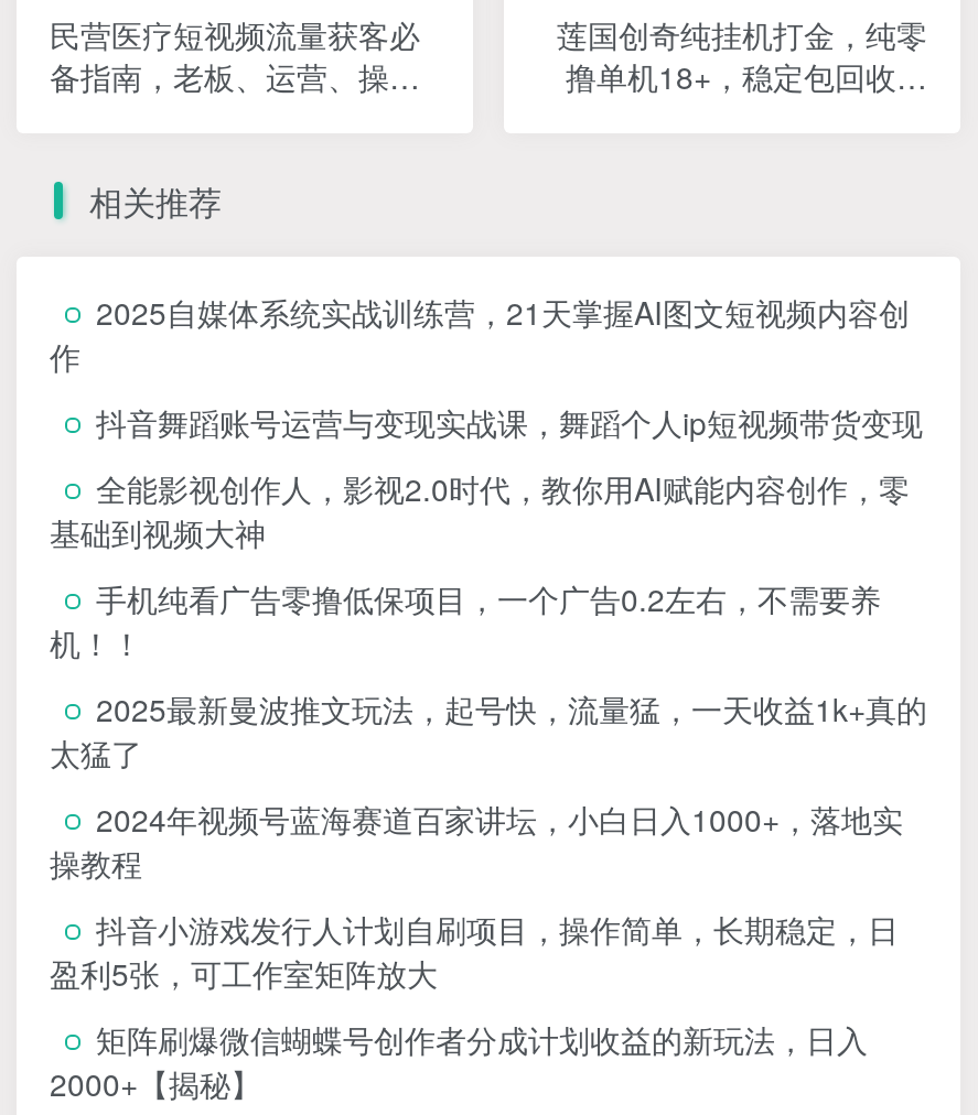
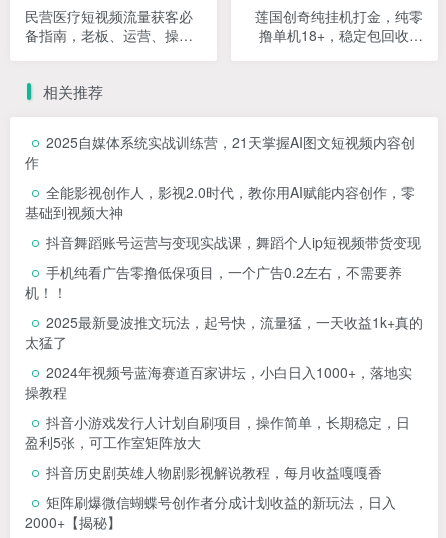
moved [96,400,923,444] -> [46,232,421,252]: 抖音舞蹈账号运营与变现实战课，舞蹈个人ip短视频带货变现
moved [50,466,910,555] -> [25,182,415,222]: 全能影视创作人，影视2.0时代，教你用AI赋能内容创作，零 | 基础到视频大神
none -> [46,462,382,482] 抖音历史剧英雄人物剧影视解说教程，每月收益嘎嘎香

